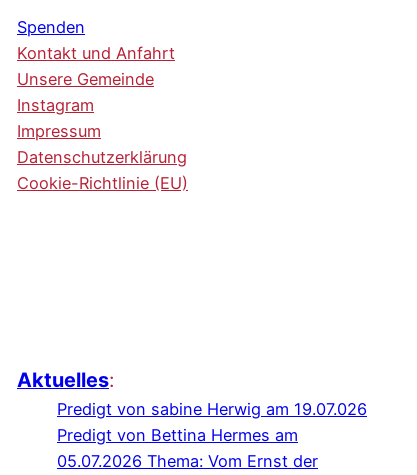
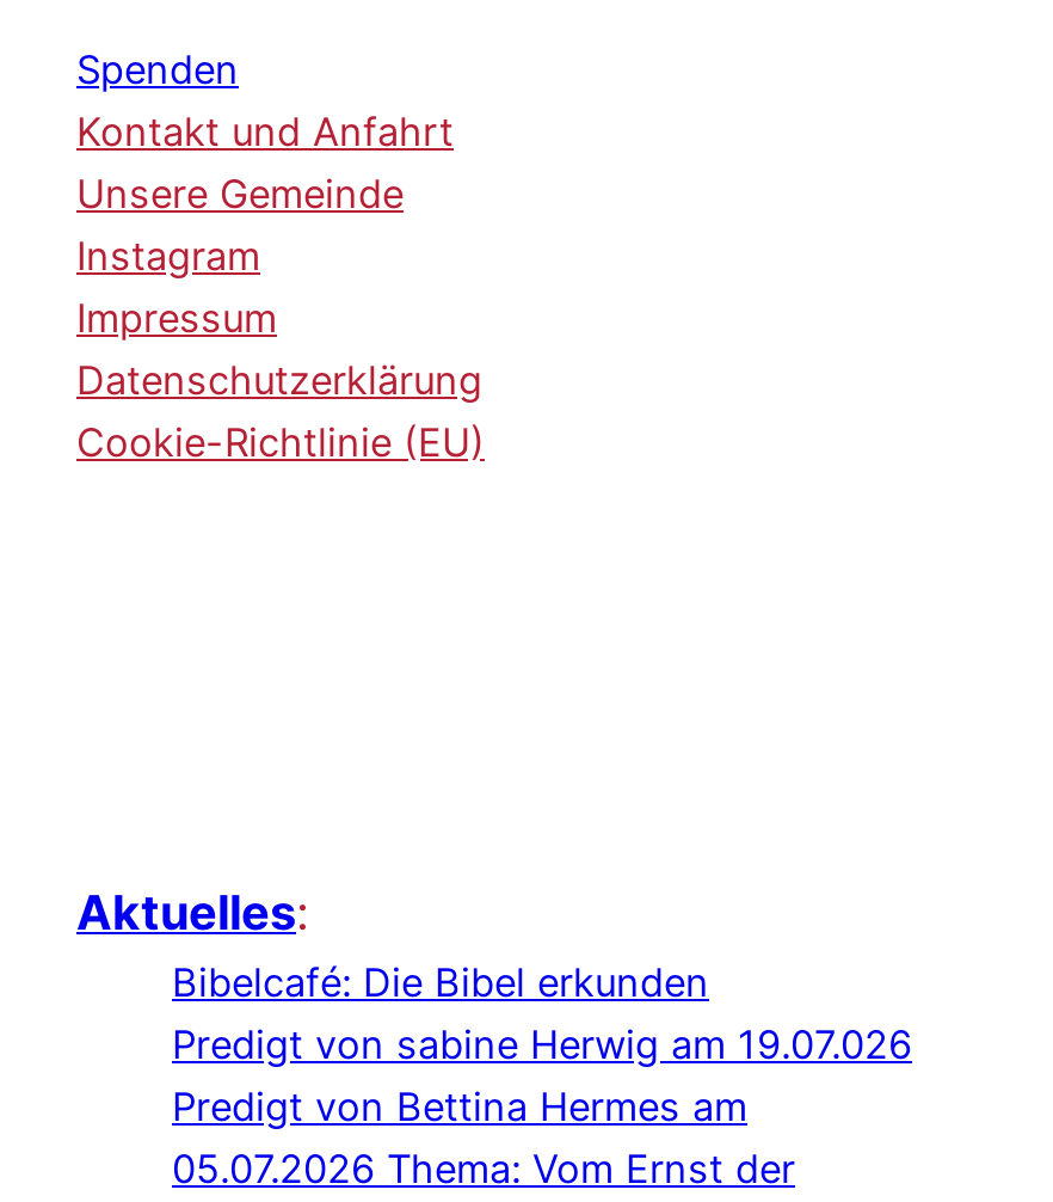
none -> [172,959,709,1007] Bibelcafé: Die Bibel erkunden

